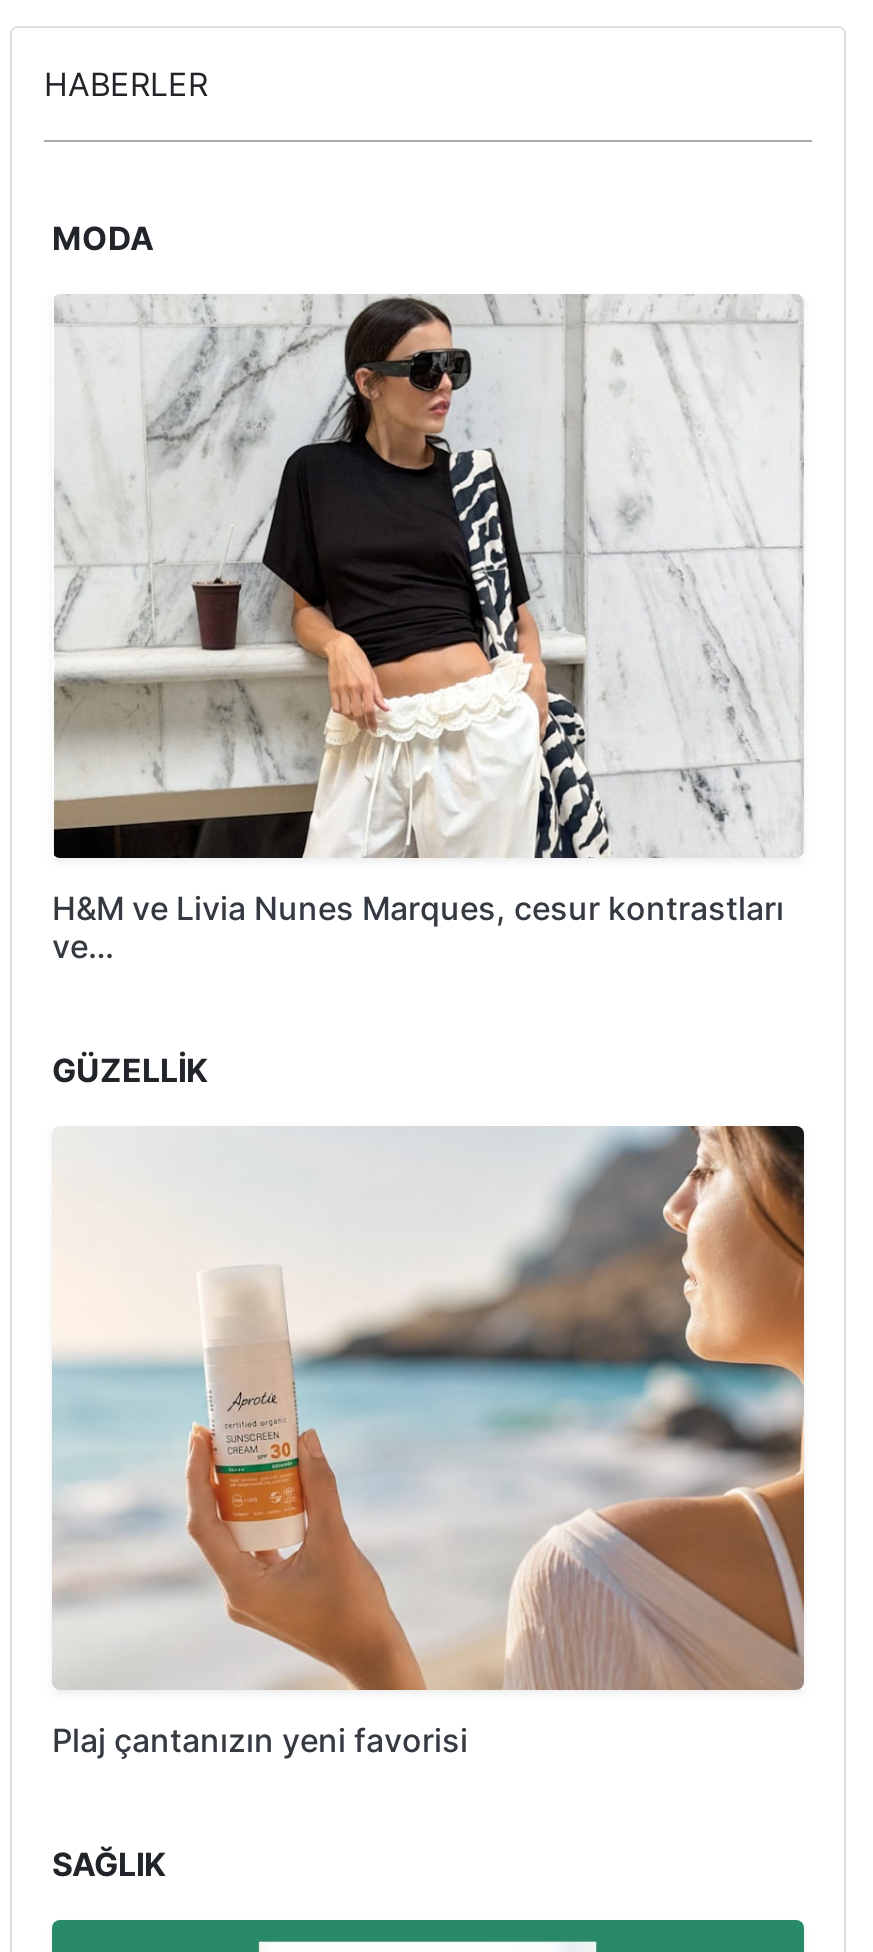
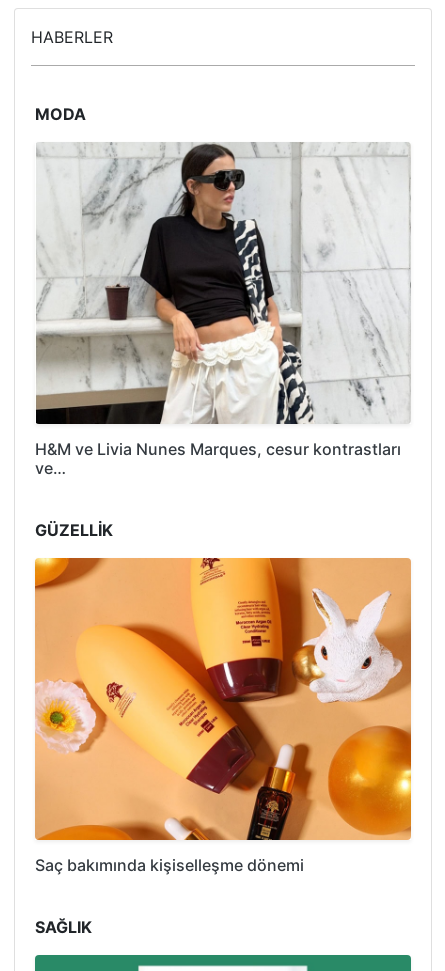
[52,1124,806,1759] [image] | Plaj çantanızın yeni favorisi -> [34,557,412,874] [image] | Saç bakımında kişiselleşme dönemi

